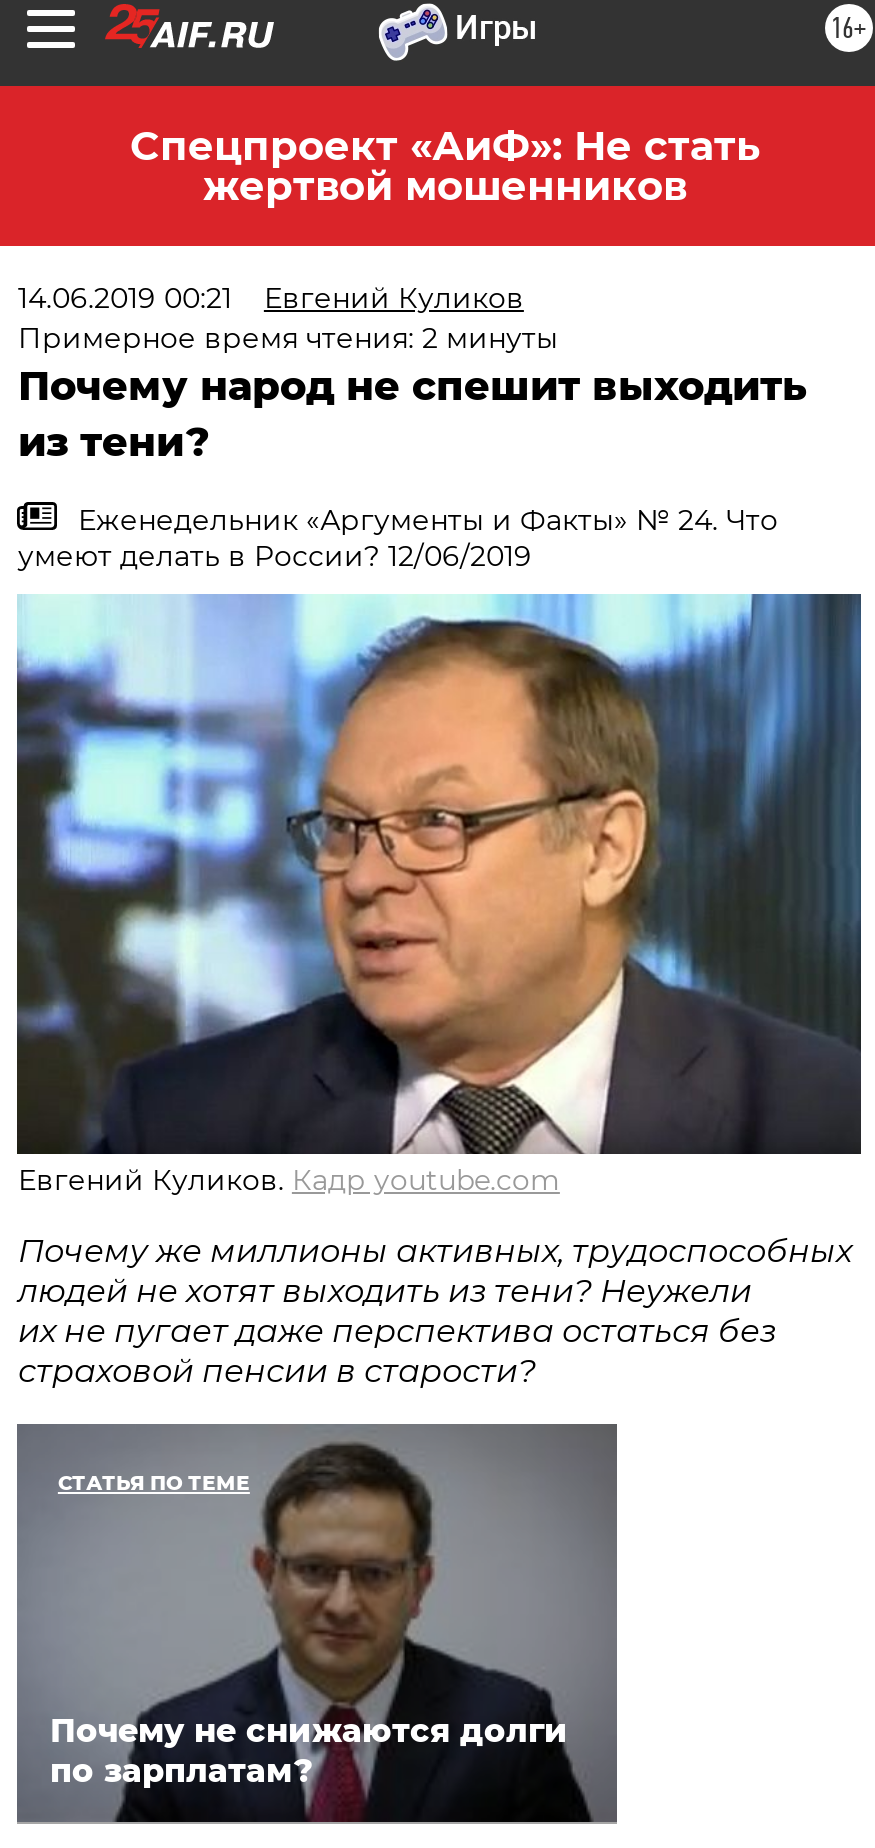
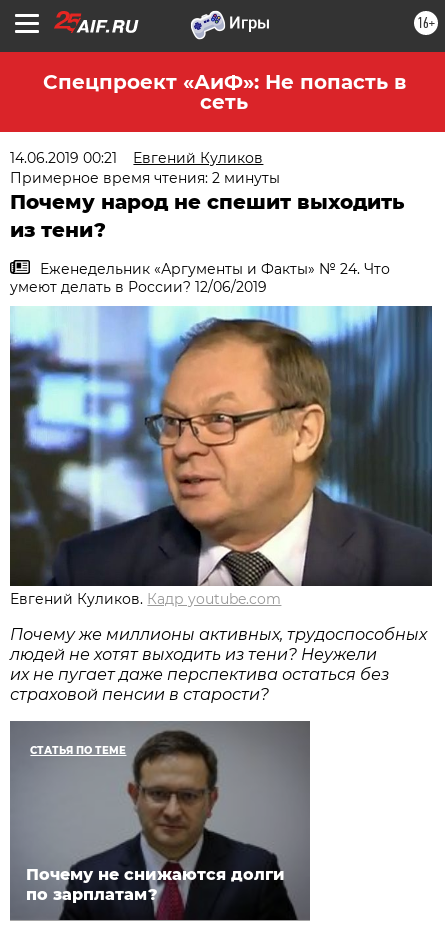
[130,122,760,210] Спецпроект «АиФ»: Не стать | жертвой мошенников -> [42,70,405,114] Спецпроект «АиФ»: Не попасть в | сеть

